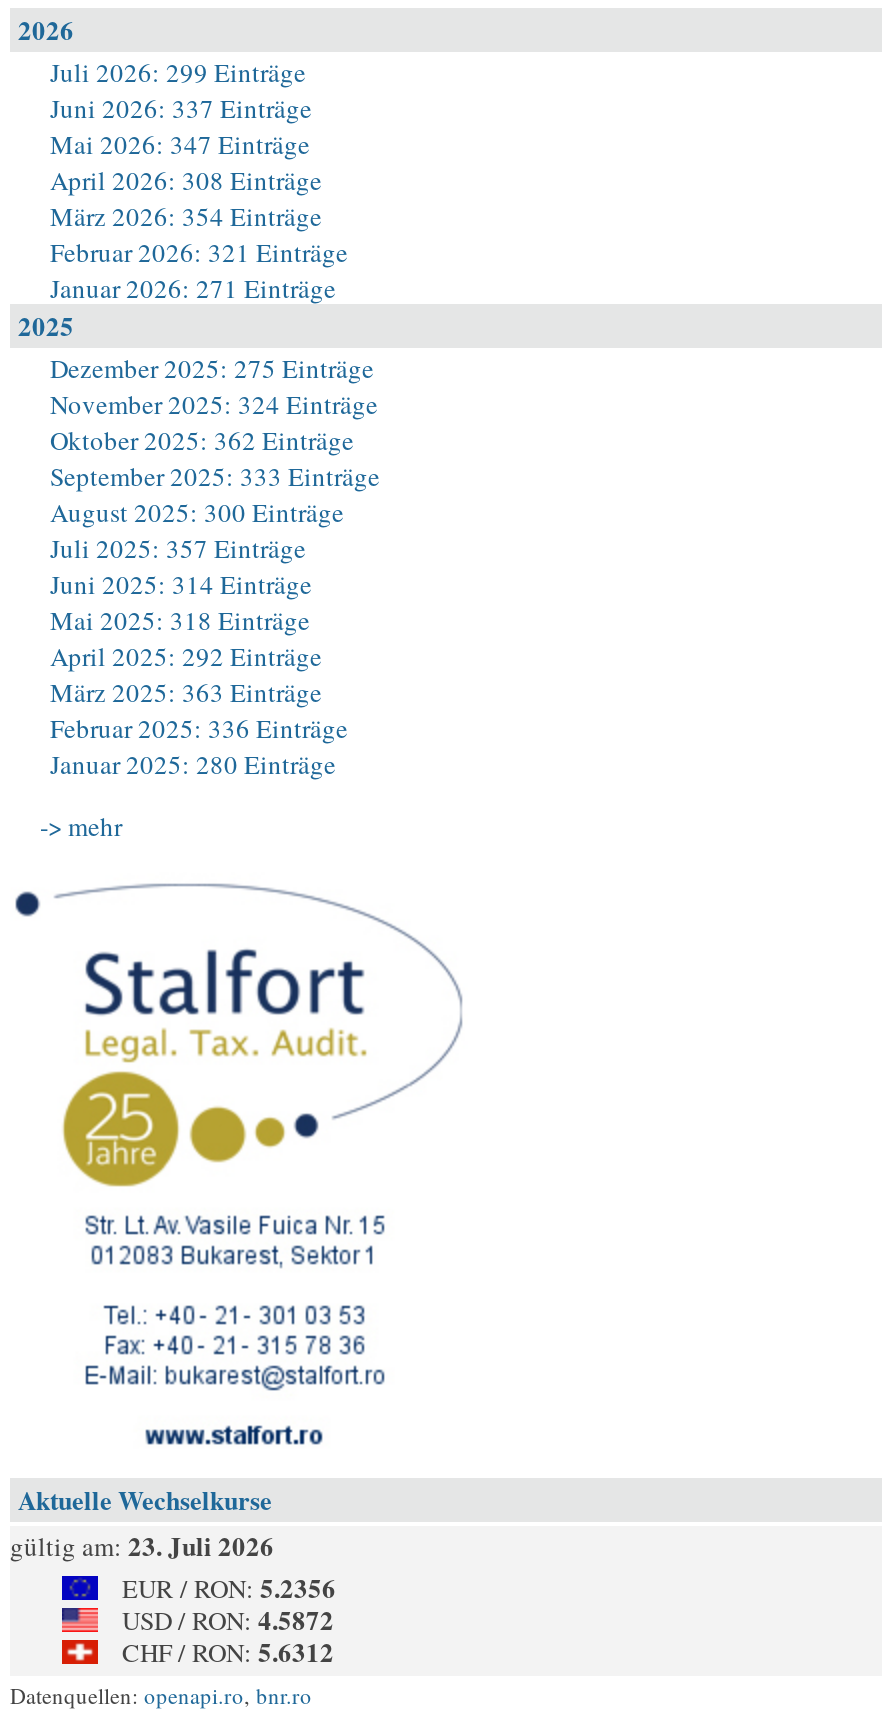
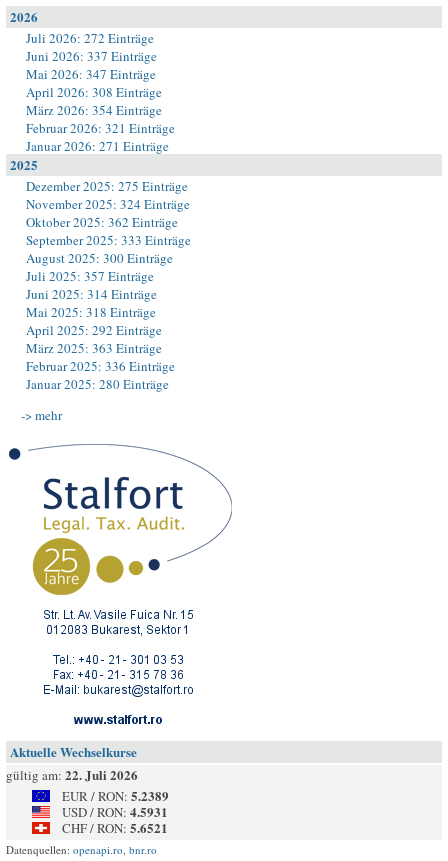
[50,54,306,90] Juli 2026: 299 Einträge -> [26,29,154,47] Juli 2026: 272 Einträge
[10,1526,274,1564] gültig am: 23. Juli 2026 -> [6,765,138,784] gültig am: 22. Juli 2026
[122,1568,336,1606] EUR / RON: 5.2356 -> [62,786,169,805] EUR / RON: 5.2389
[122,1600,334,1638] USD / RON: 4.5872 -> [62,802,168,821] USD / RON: 4.5931
[122,1632,334,1670] CHF / RON: 5.6312 -> [62,818,168,837] CHF / RON: 5.6521

